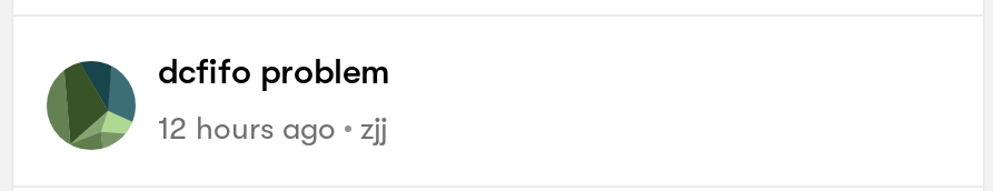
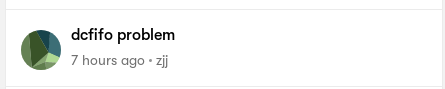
[158,110,336,145] 12 hours ago -> [71,52,145,68] 7 hours ago

